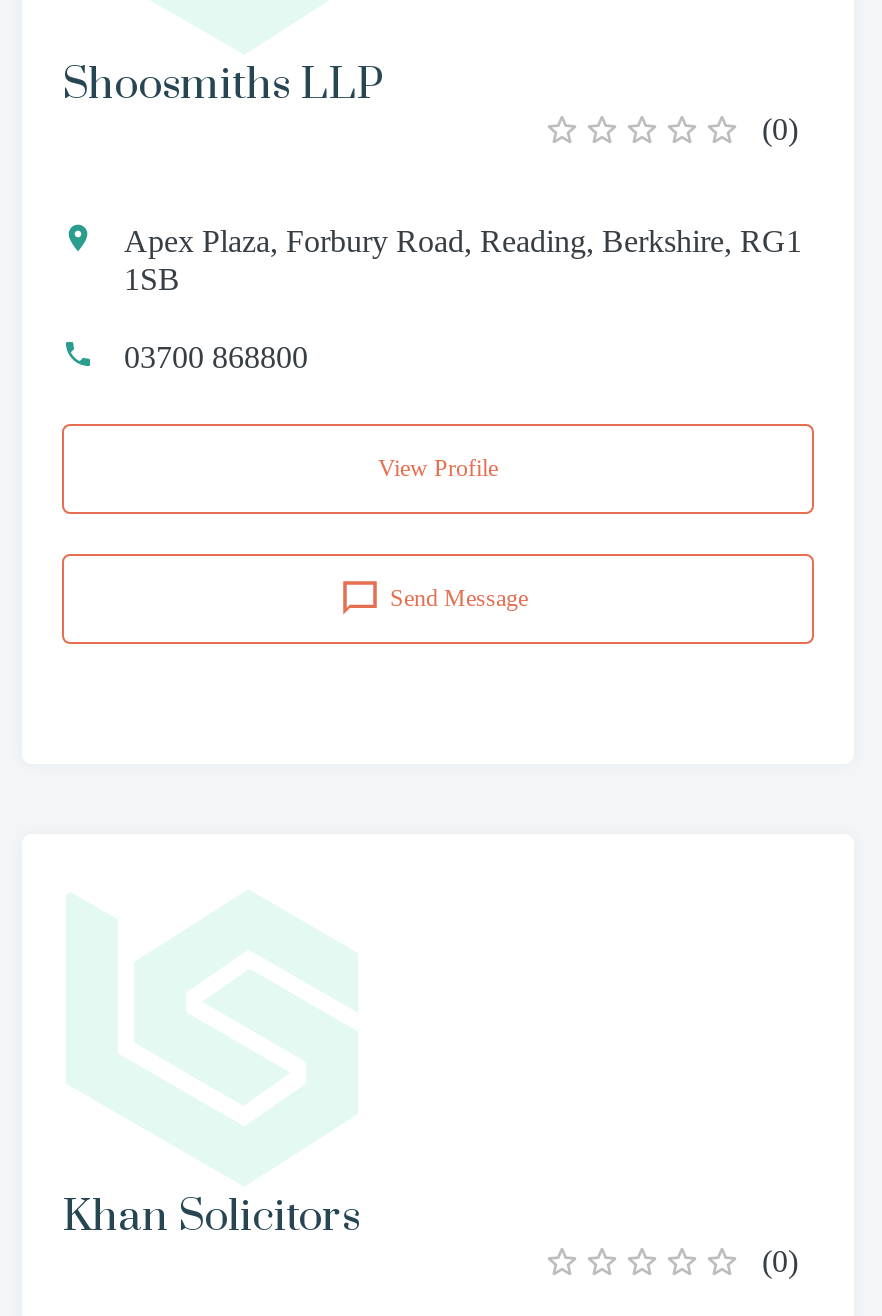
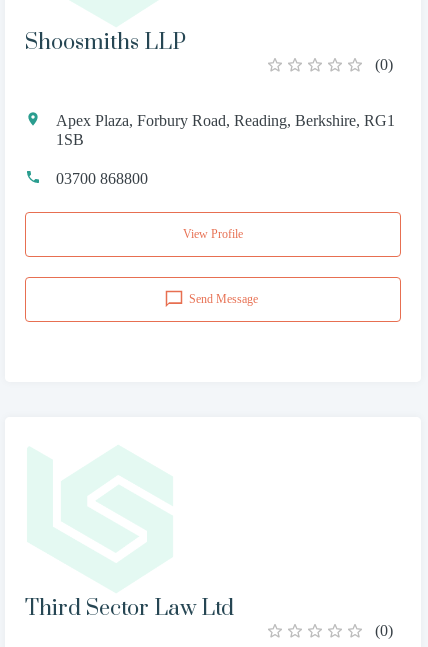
[62,1189,360,1243] Khan Solicitors -> [25,595,234,622] Third Sector Law Ltd

